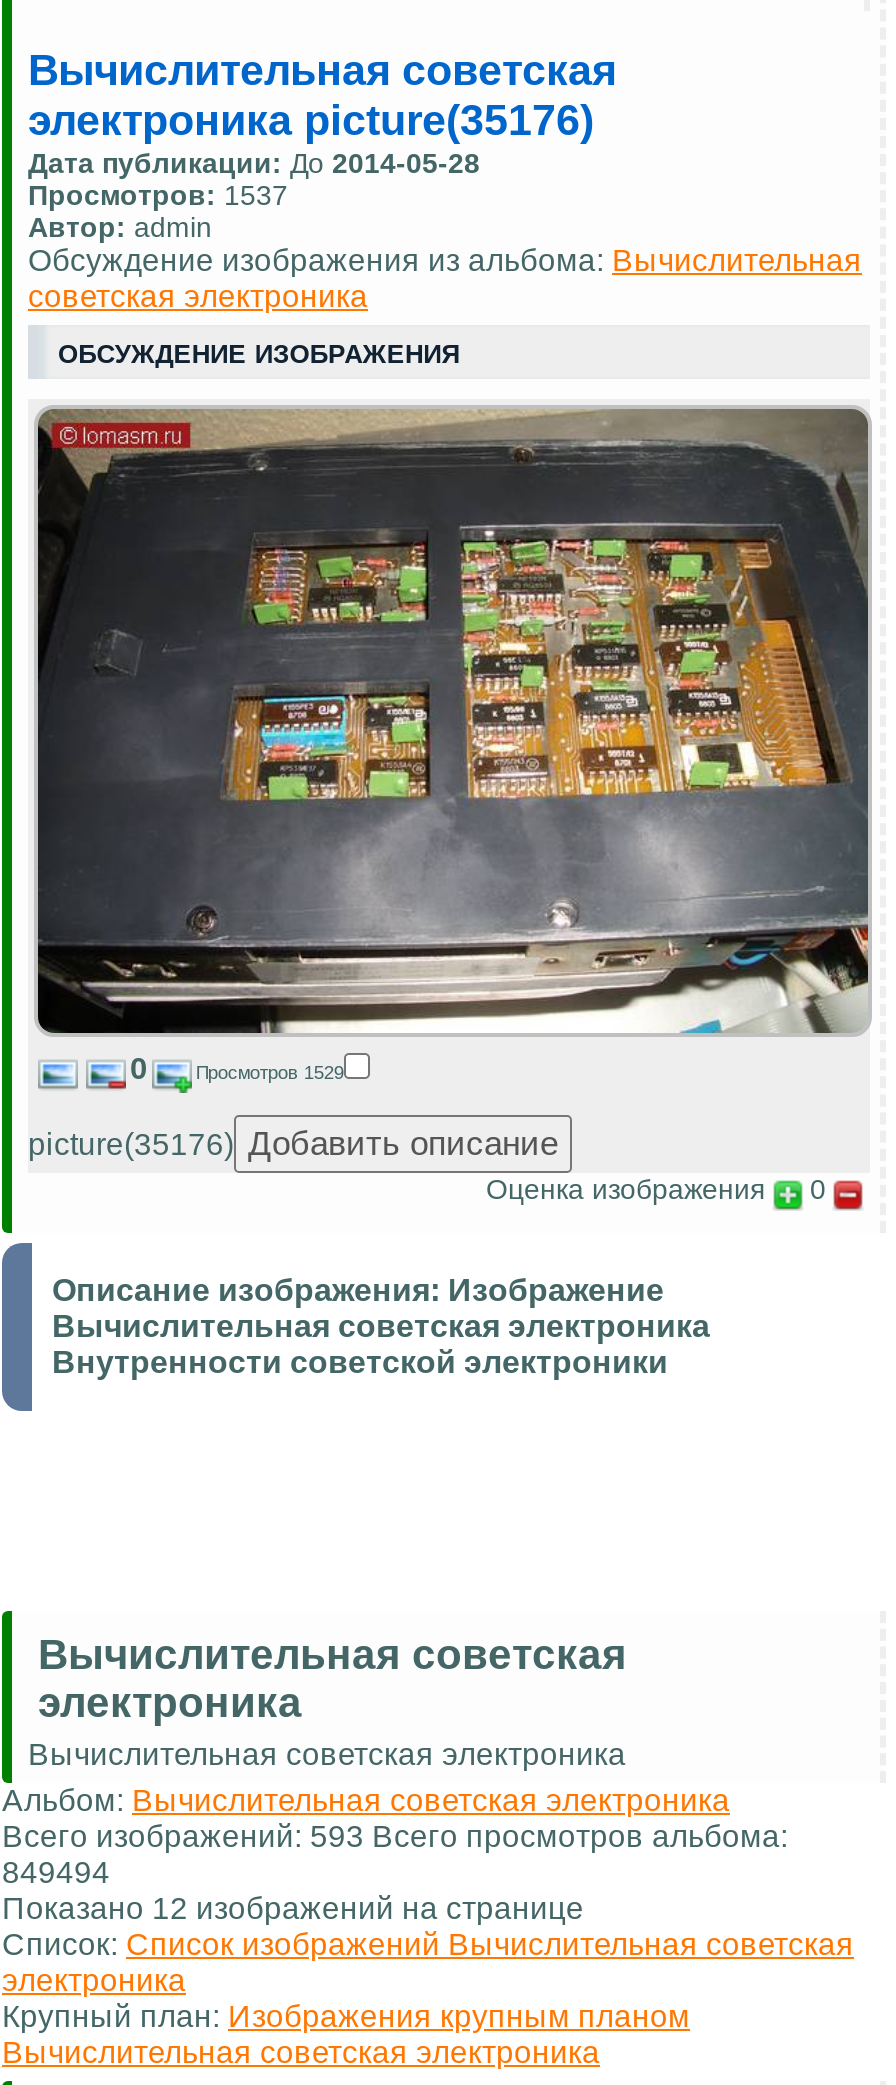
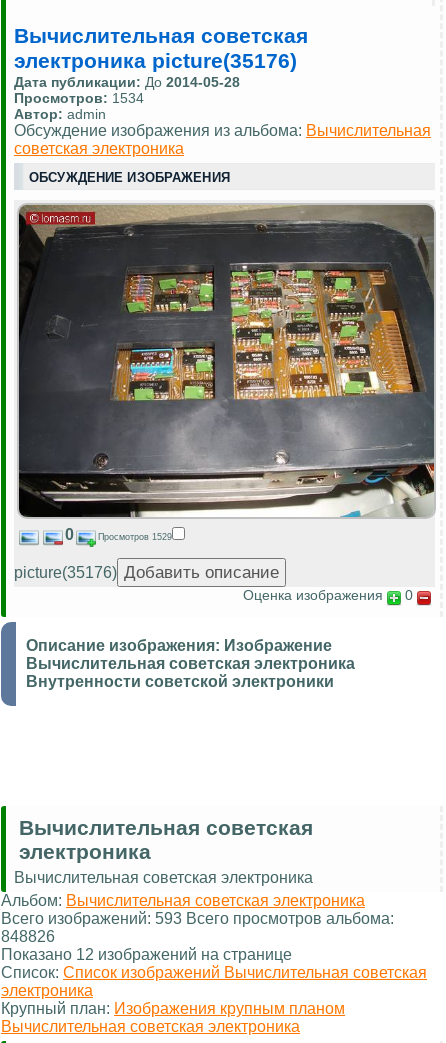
[28,180,288,212] Просмотров: 1537 -> [14,90,144,106] Просмотров: 1534
[2,1854,110,1888] 849494 -> [1,928,55,945] 848826

